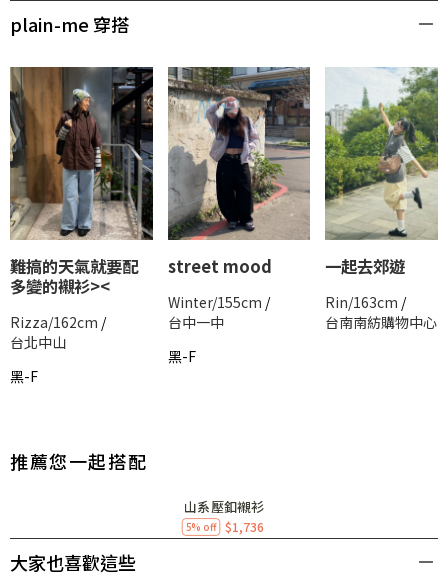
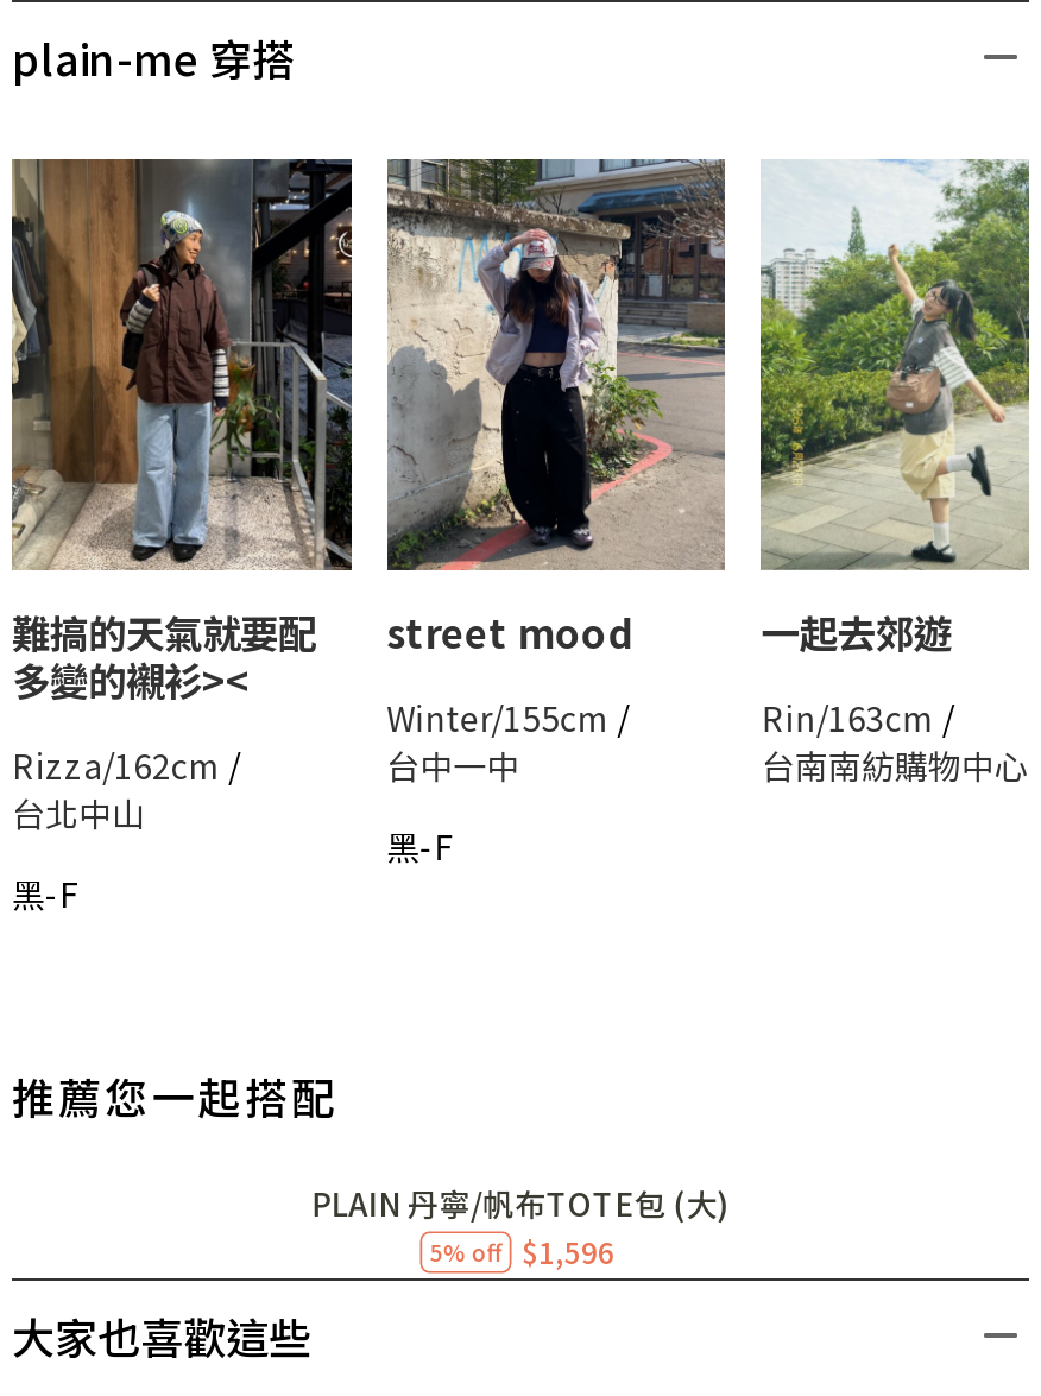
[184,497,264,516] 山系壓釦襯衫 -> [311,1182,730,1227] PLAIN 丹寧/帆布TOTE包 (大)
[185,518,263,535] 5% off $1,736 -> [429,1232,614,1272] 5% off $1,596

